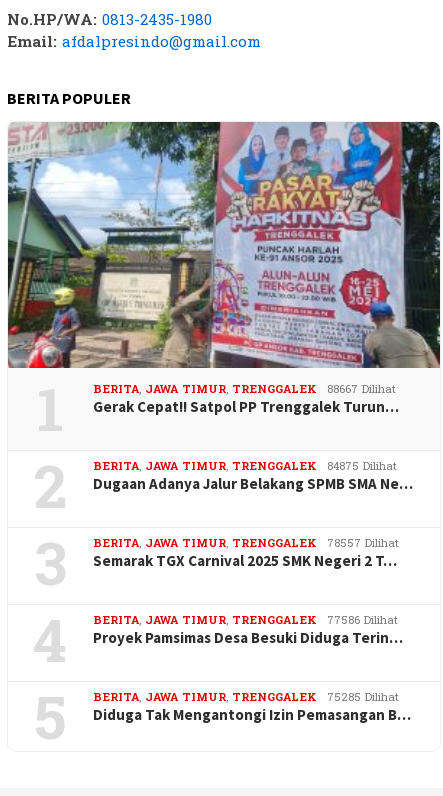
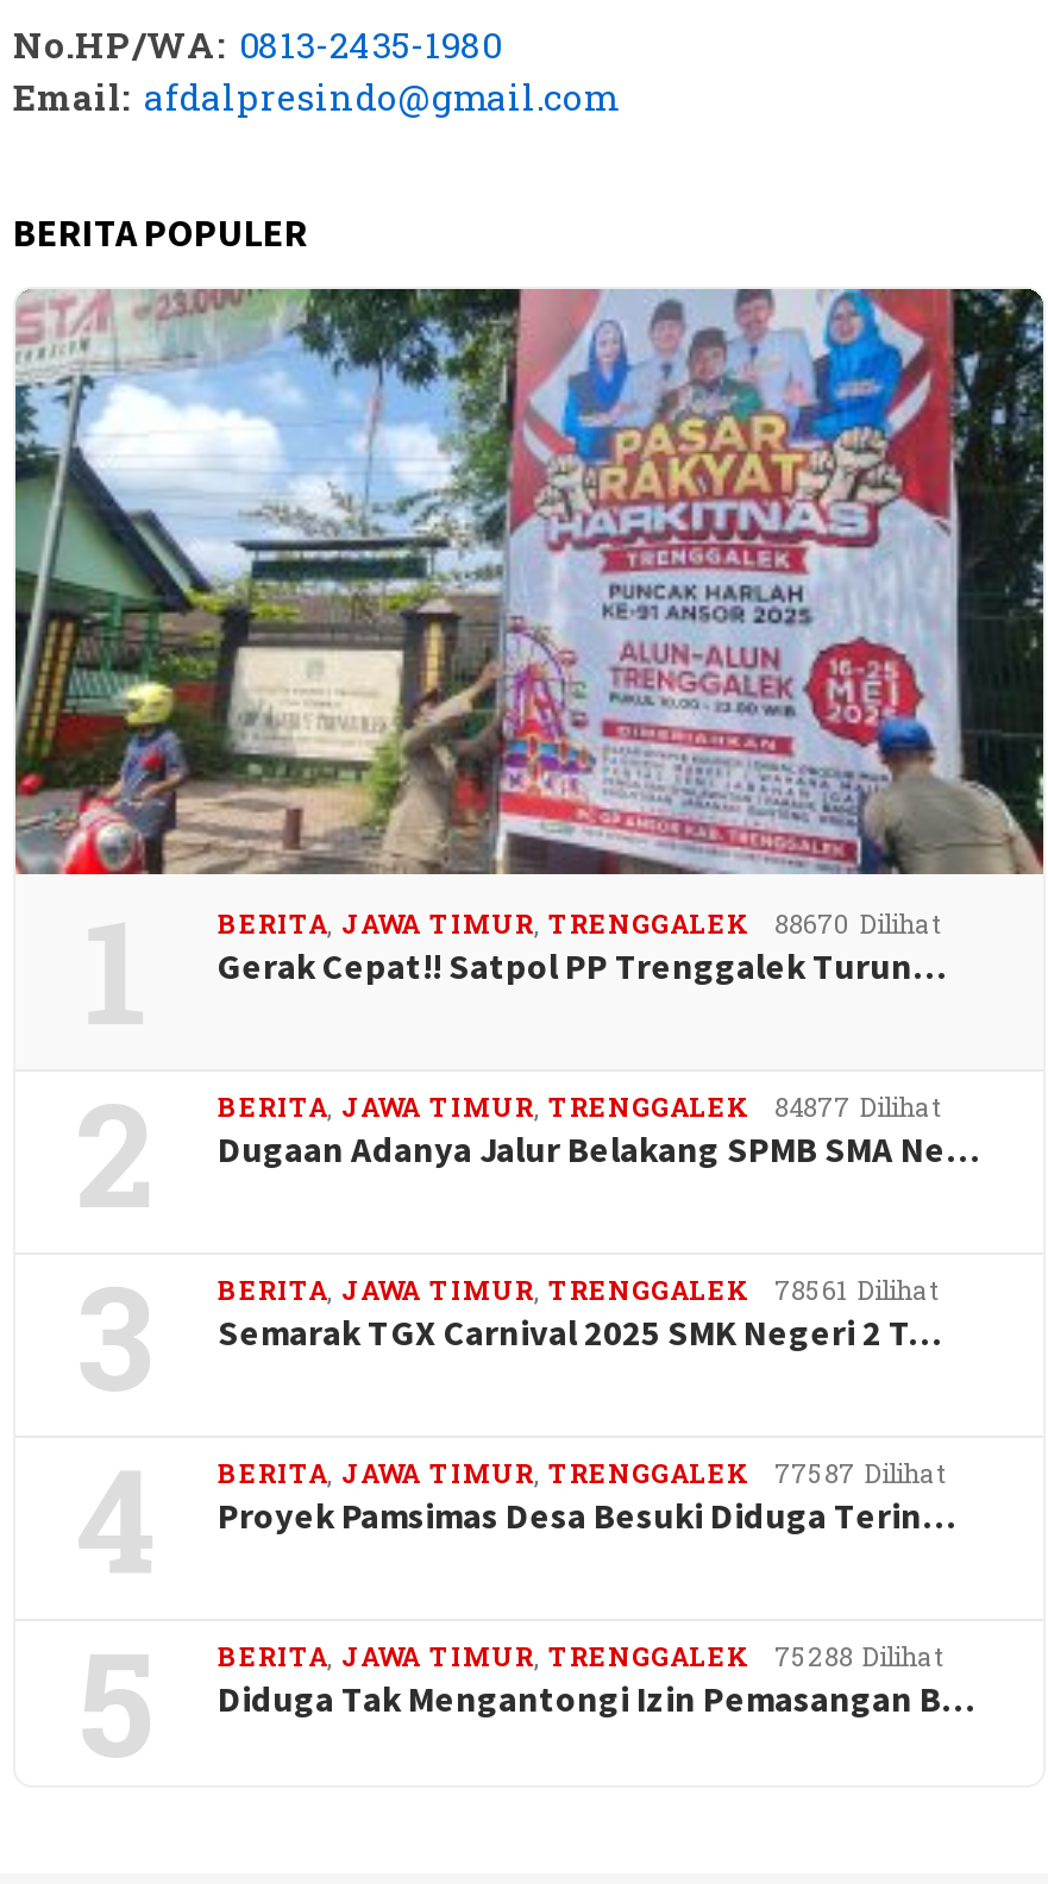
[93,380,396,399] BERITA, JAWA TIMUR, TRENGGALEK 88667 Dilihat -> [218,902,941,947] BERITA, JAWA TIMUR, TRENGGALEK 88670 Dilihat
[93,457,397,476] BERITA, JAWA TIMUR, TRENGGALEK 84875 Dilihat -> [218,1085,941,1130] BERITA, JAWA TIMUR, TRENGGALEK 84877 Dilihat
[93,534,399,553] BERITA, JAWA TIMUR, TRENGGALEK 78557 Dilihat -> [218,1268,939,1314] BERITA, JAWA TIMUR, TRENGGALEK 78561 Dilihat
[93,611,398,630] BERITA, JAWA TIMUR, TRENGGALEK 77586 Dilihat -> [218,1452,946,1497] BERITA, JAWA TIMUR, TRENGGALEK 77587 Dilihat
[93,688,399,707] BERITA, JAWA TIMUR, TRENGGALEK 75285 Dilihat -> [218,1635,943,1680] BERITA, JAWA TIMUR, TRENGGALEK 75288 Dilihat

